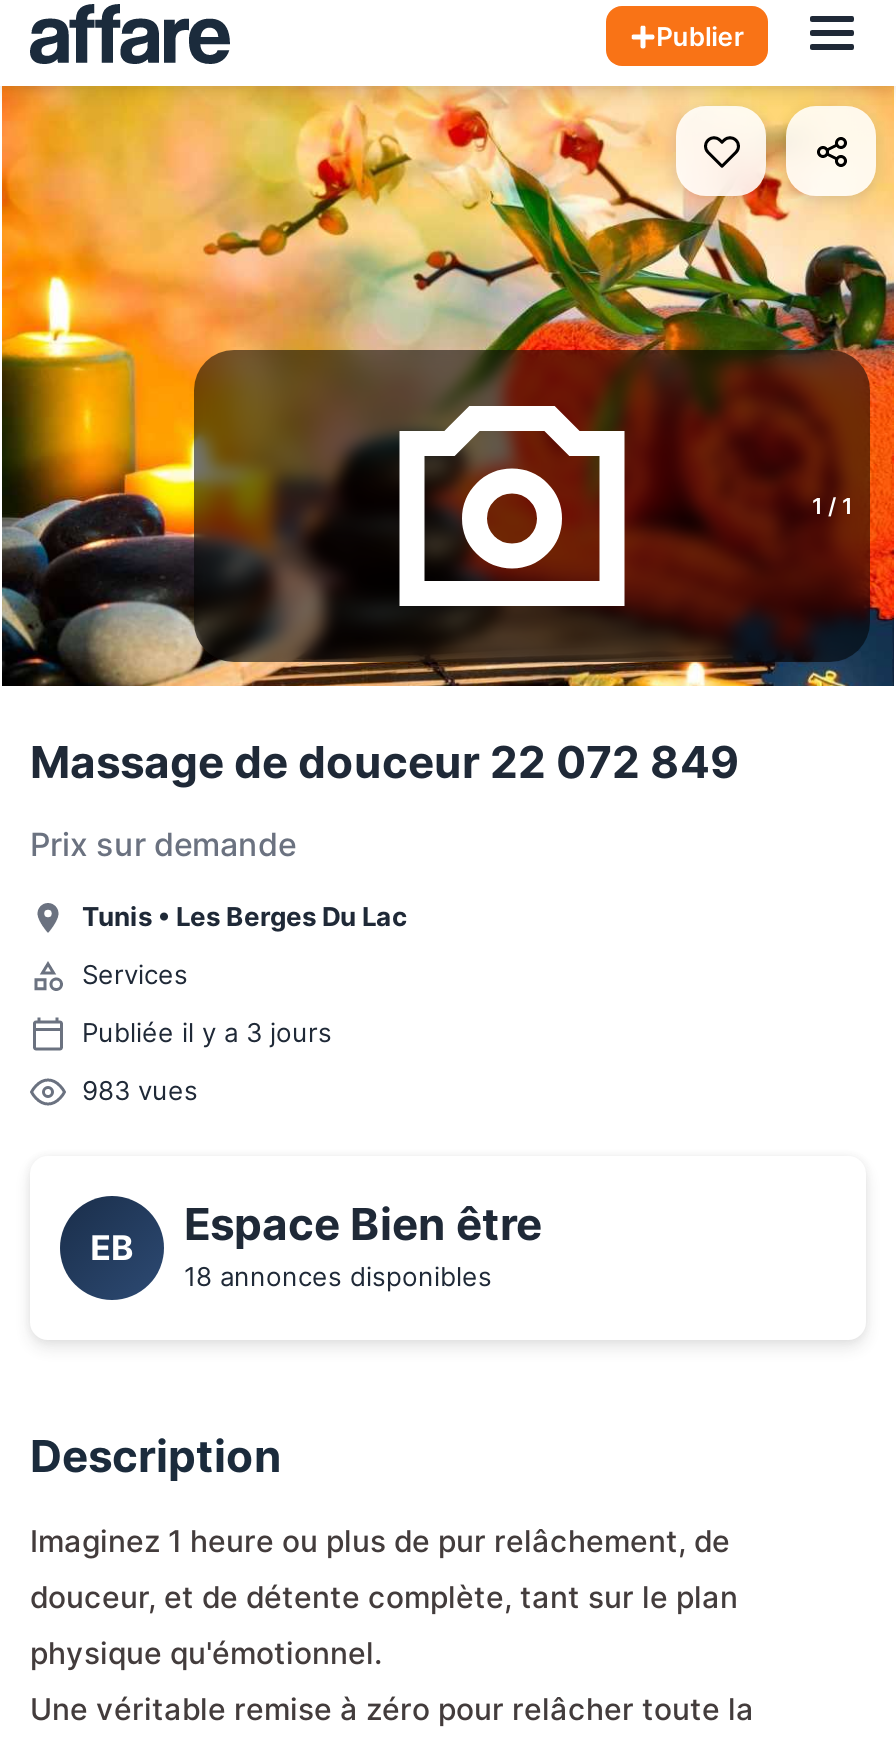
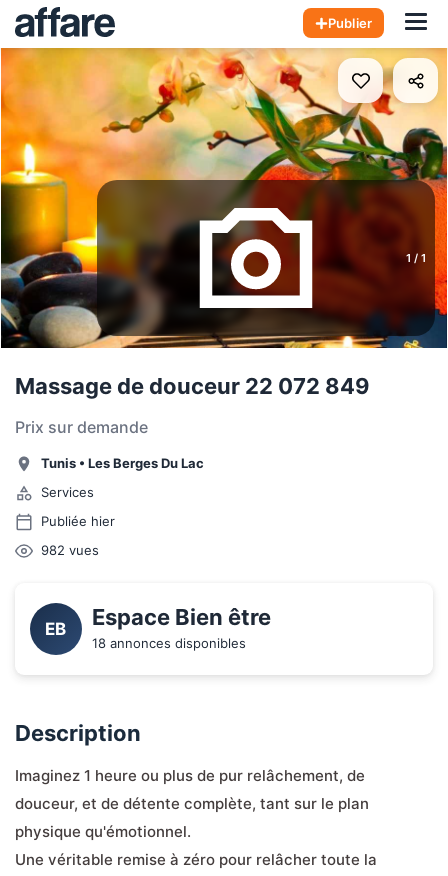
[82,1016,332,1048] Publiée il y a 3 jours -> [41,513,115,529] Publiée hier
[82,1074,198,1106] 983 vues -> [41,542,99,558] 982 vues

